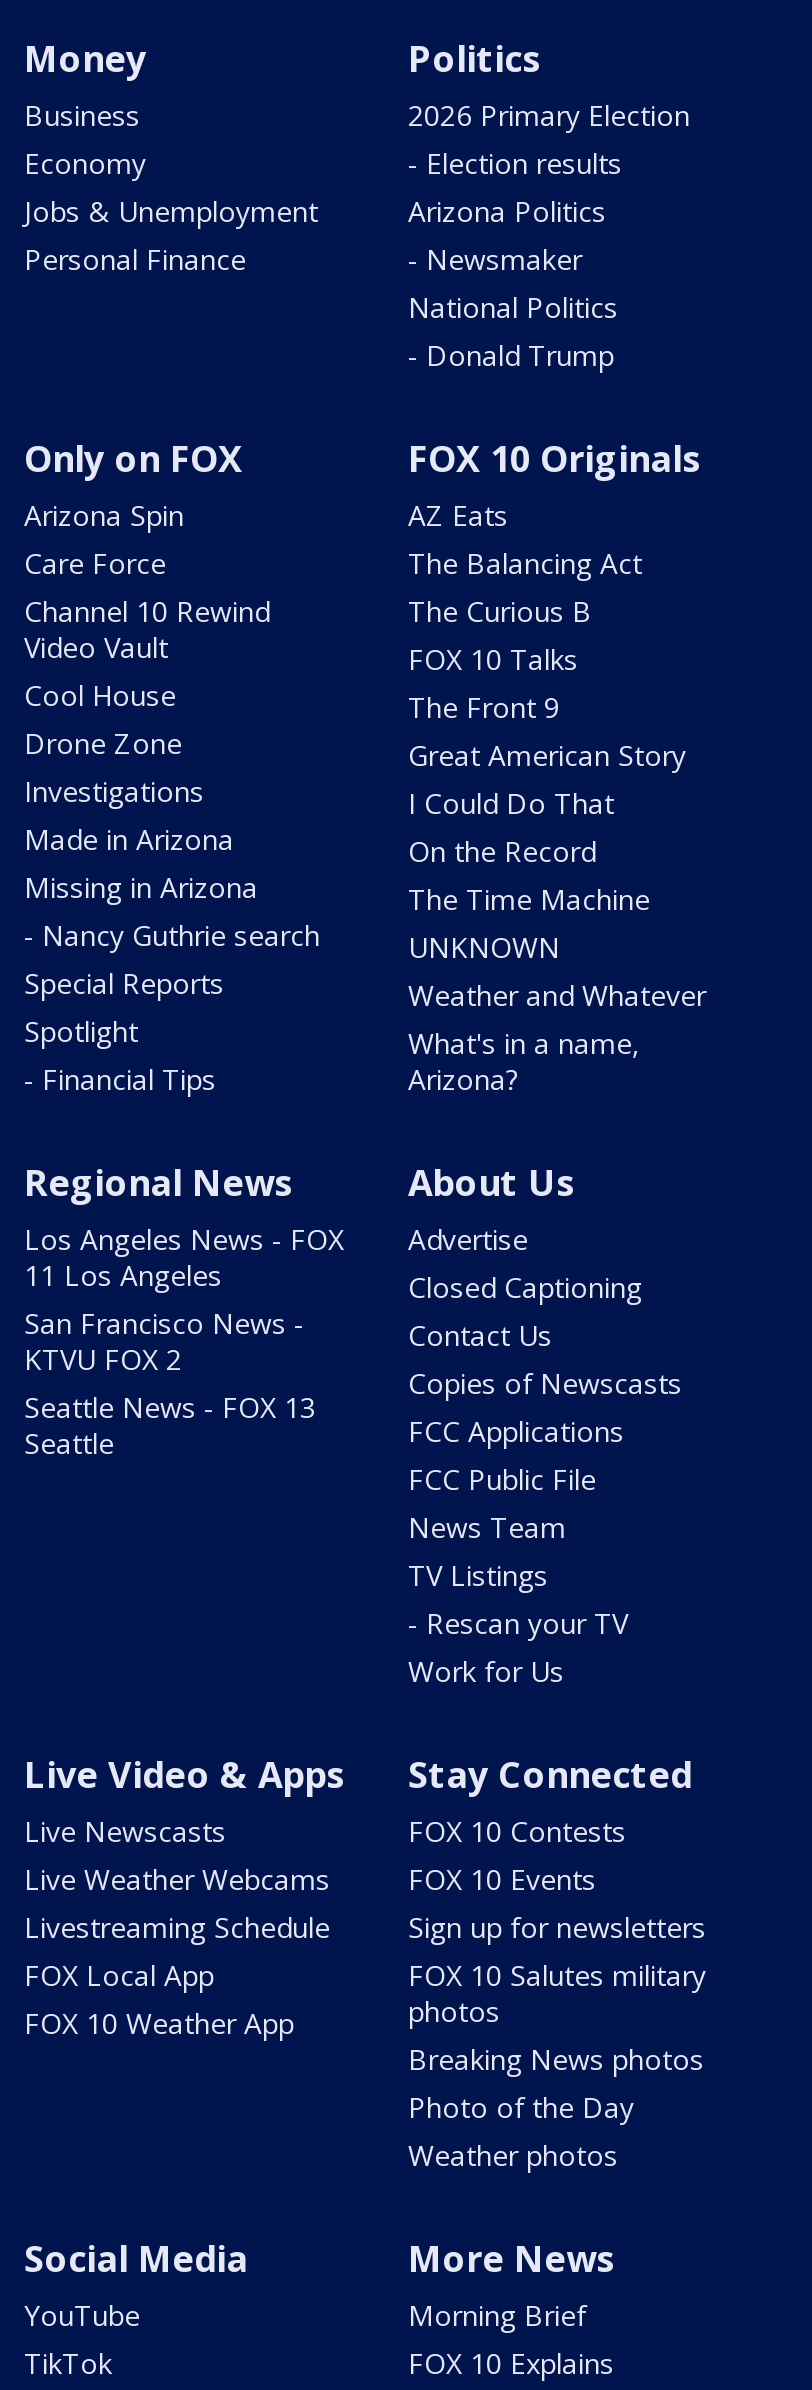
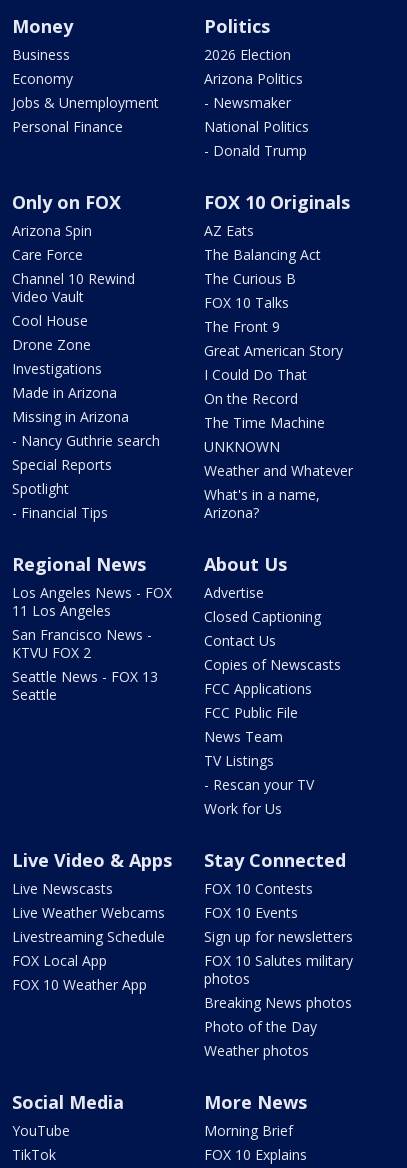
[408,96,690,182] 2026 Primary Election | - Election results -> [204,45,291,64] 2026 Election

